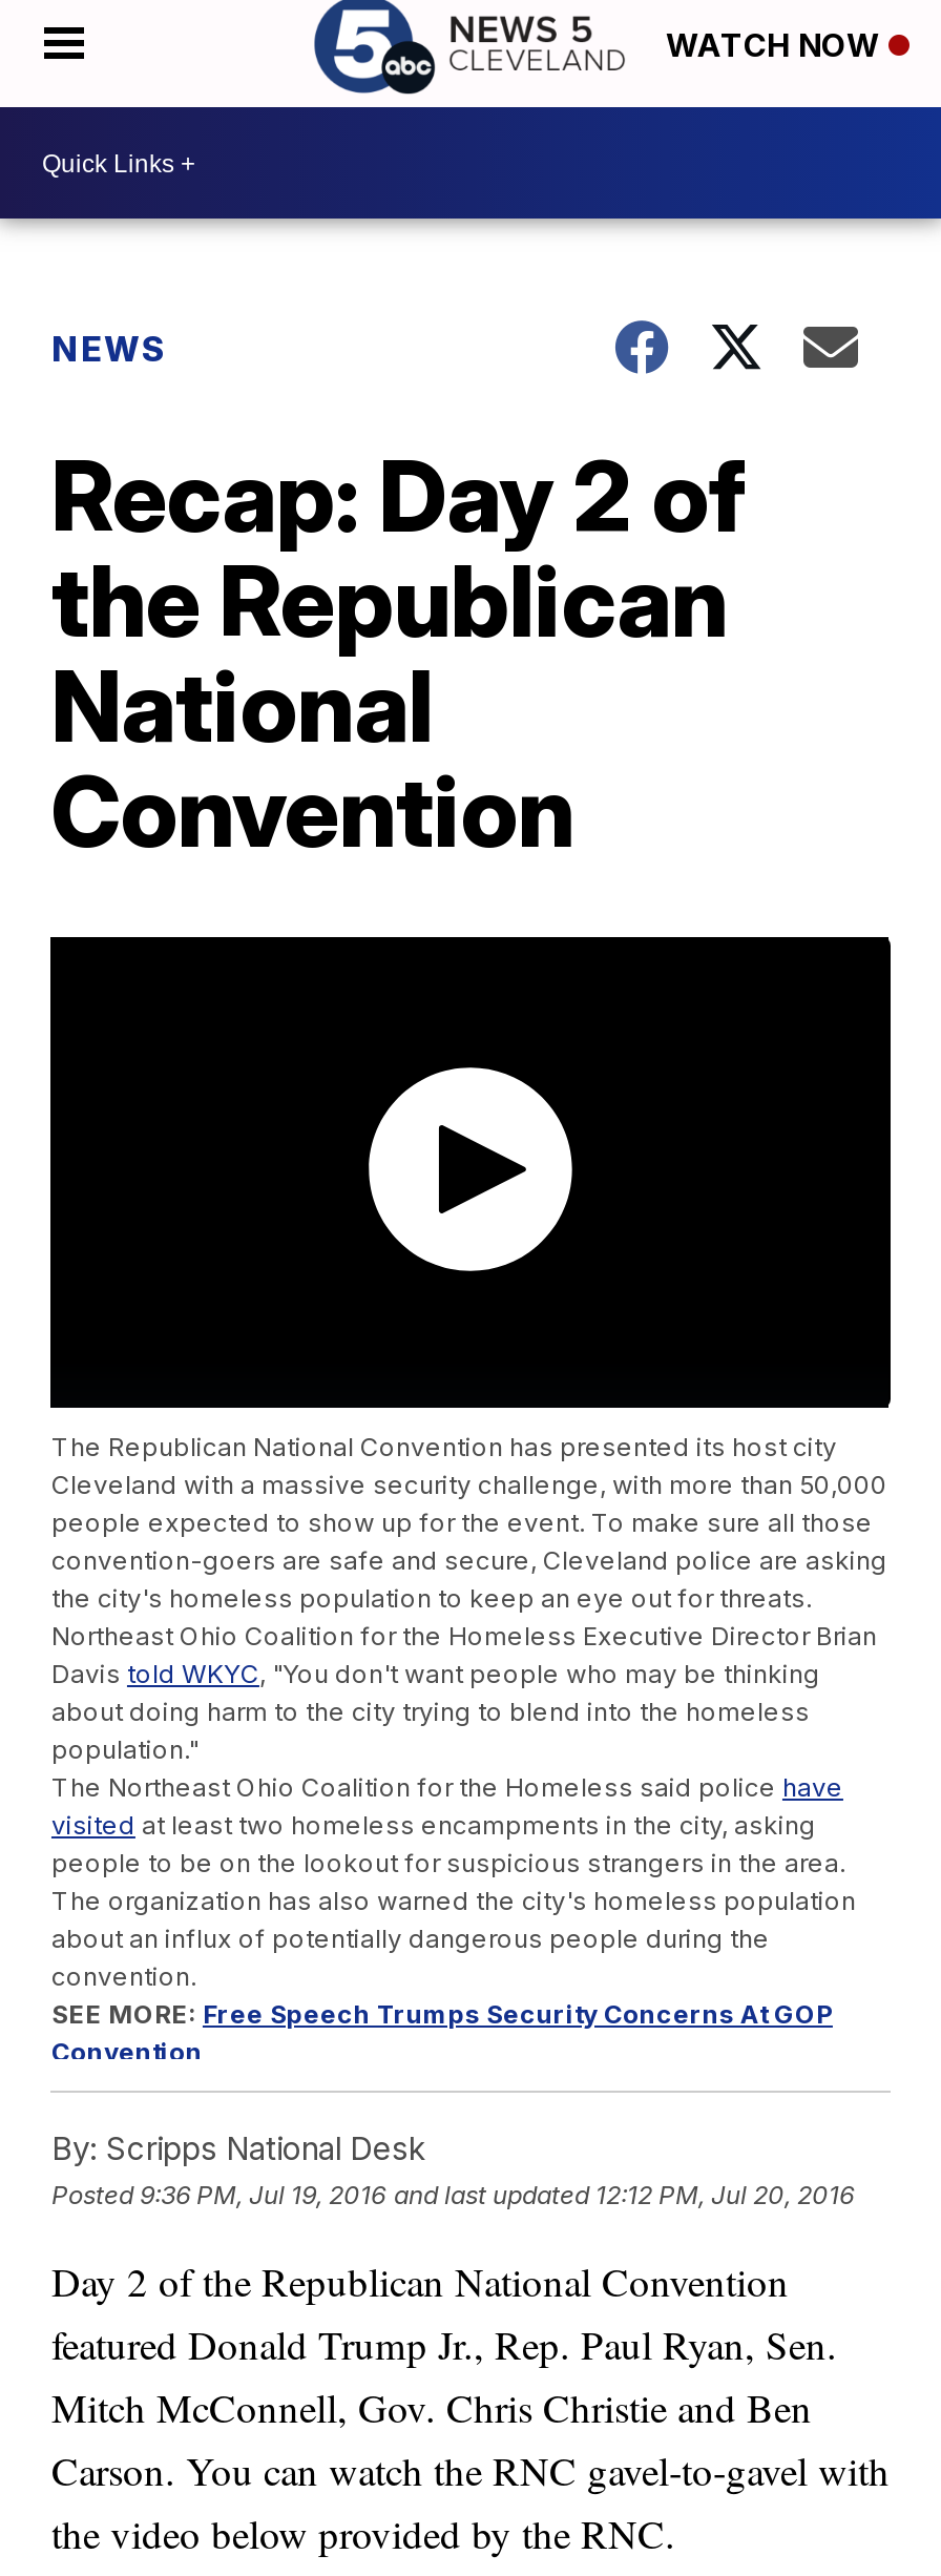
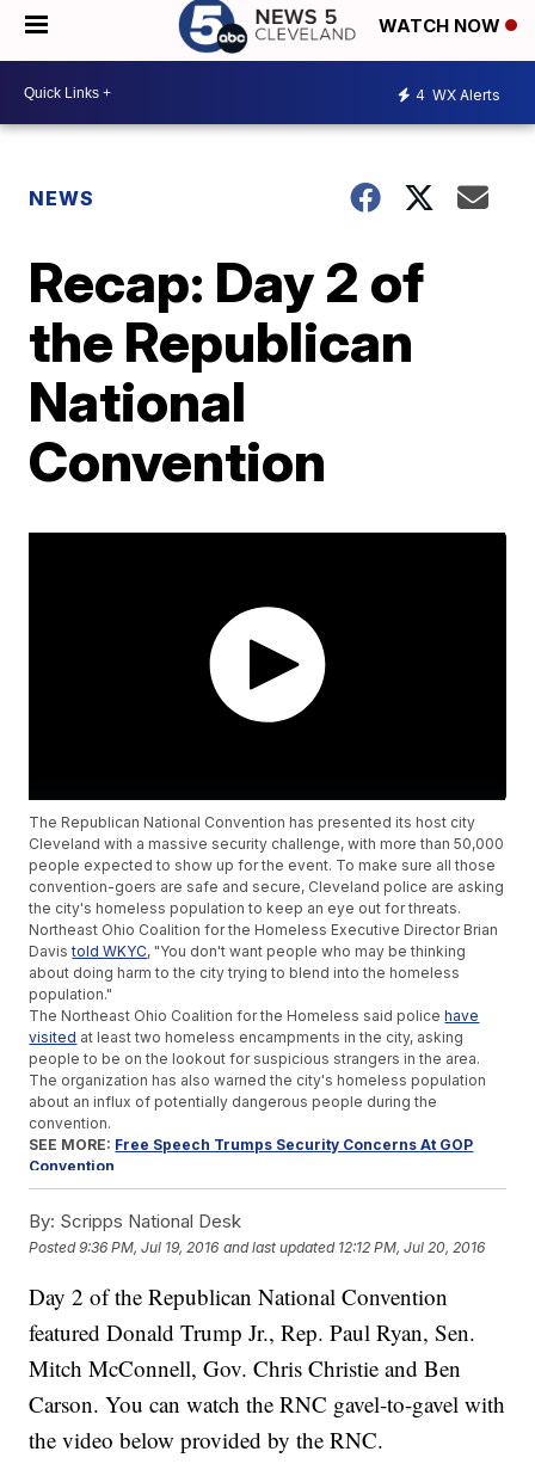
none -> [416,85,500,103] 4 WX Alerts

